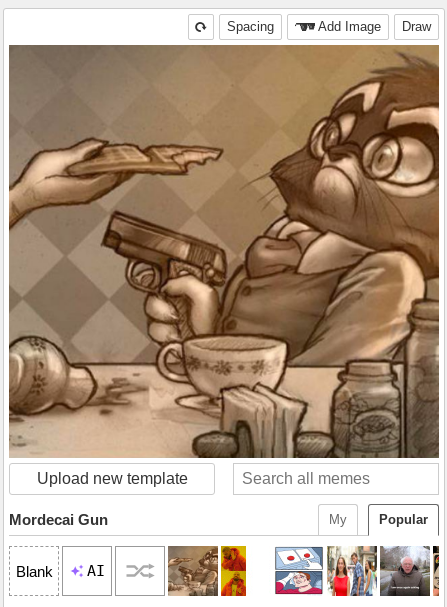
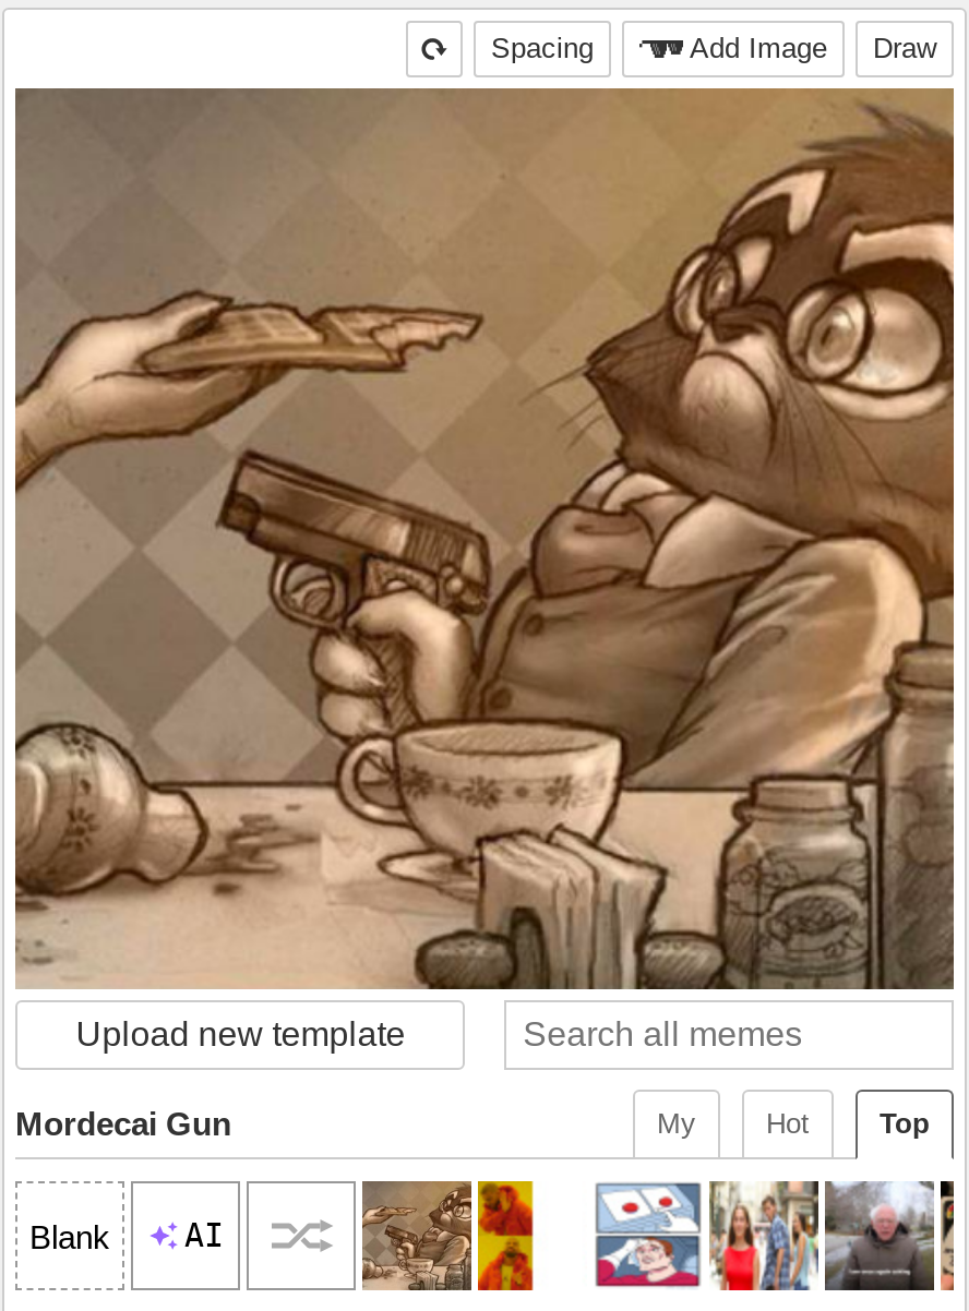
[379,512,428,527] Popular -> [766,1108,930,1141] Top | Hot

